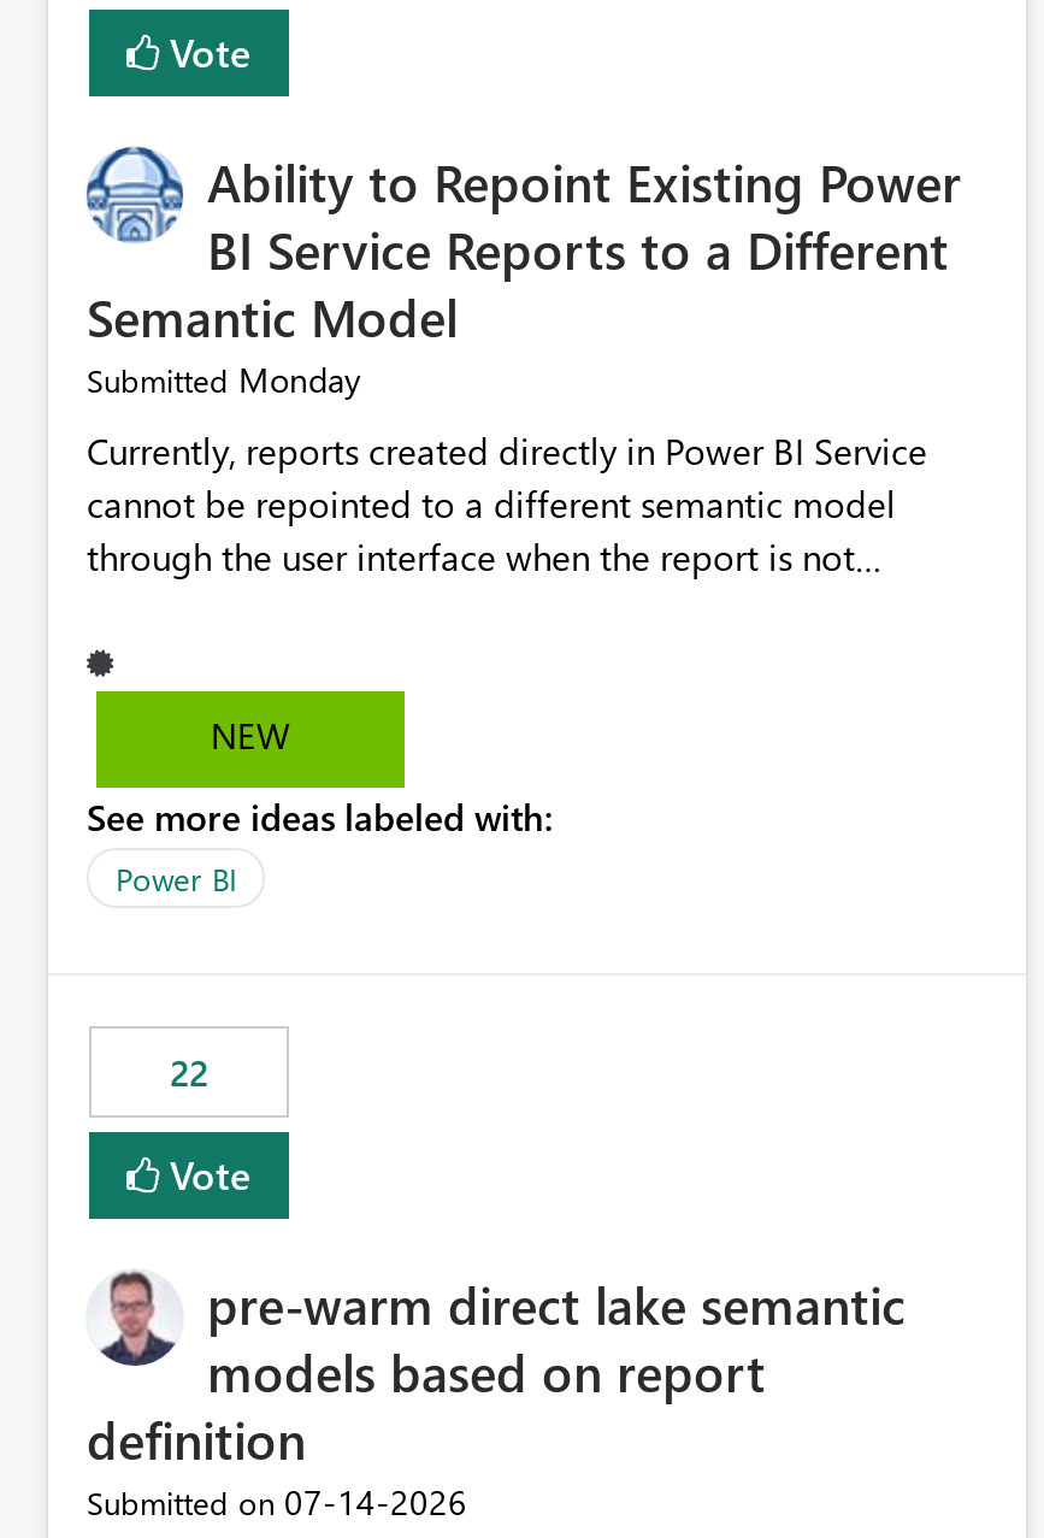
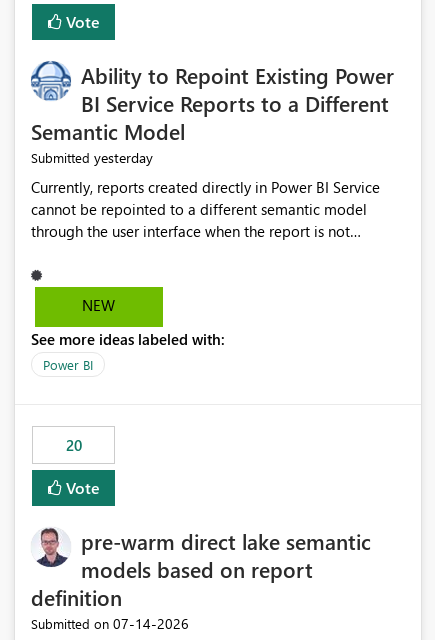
[87,357,361,403] Submitted Monday -> [31,148,153,167] Submitted yesterday
[170,1049,208,1097] 22 -> [65,435,81,455] 20

